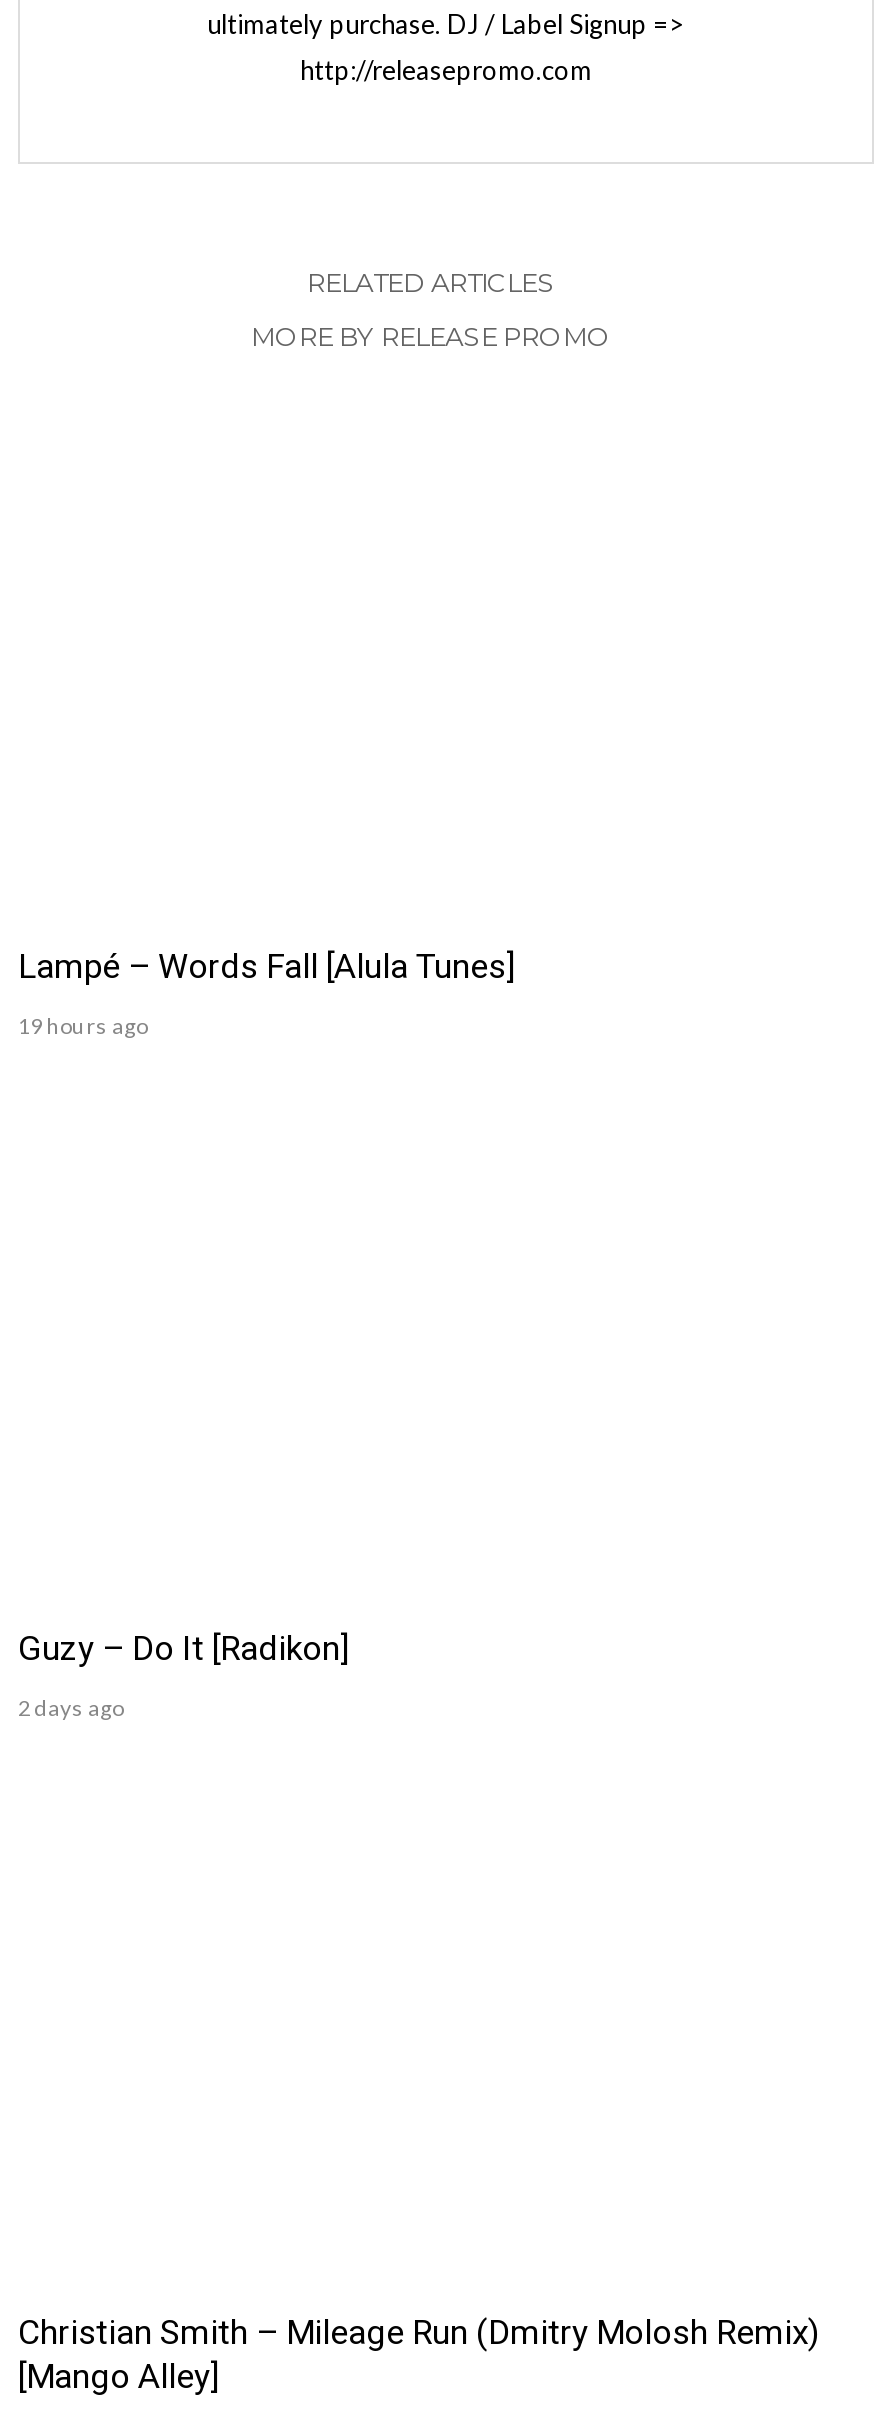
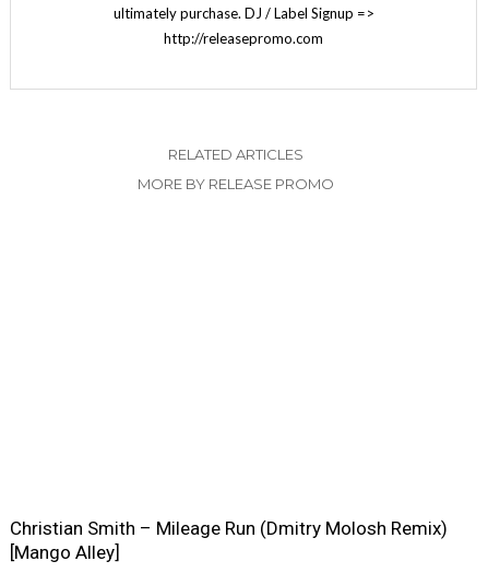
[18,946,516,1038] Lampé – Words Fall [Alula Tunes] | 19 hours ago -> none
[18,1629,350,1721] Guzy – Do It [Radikon] | 2 days ago -> none

